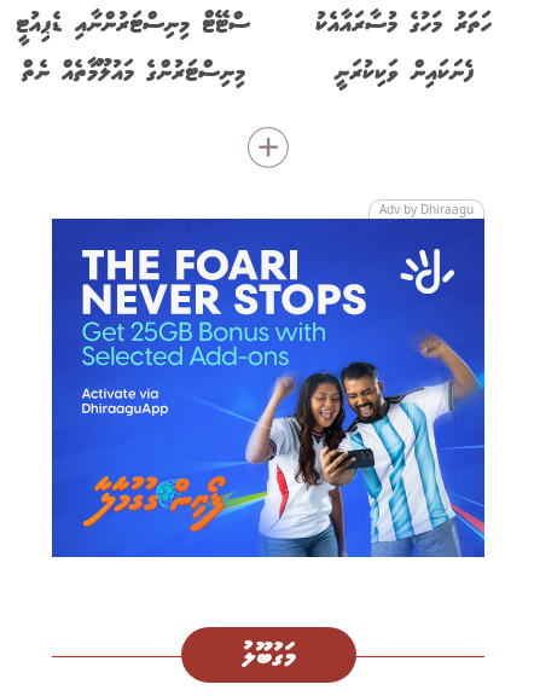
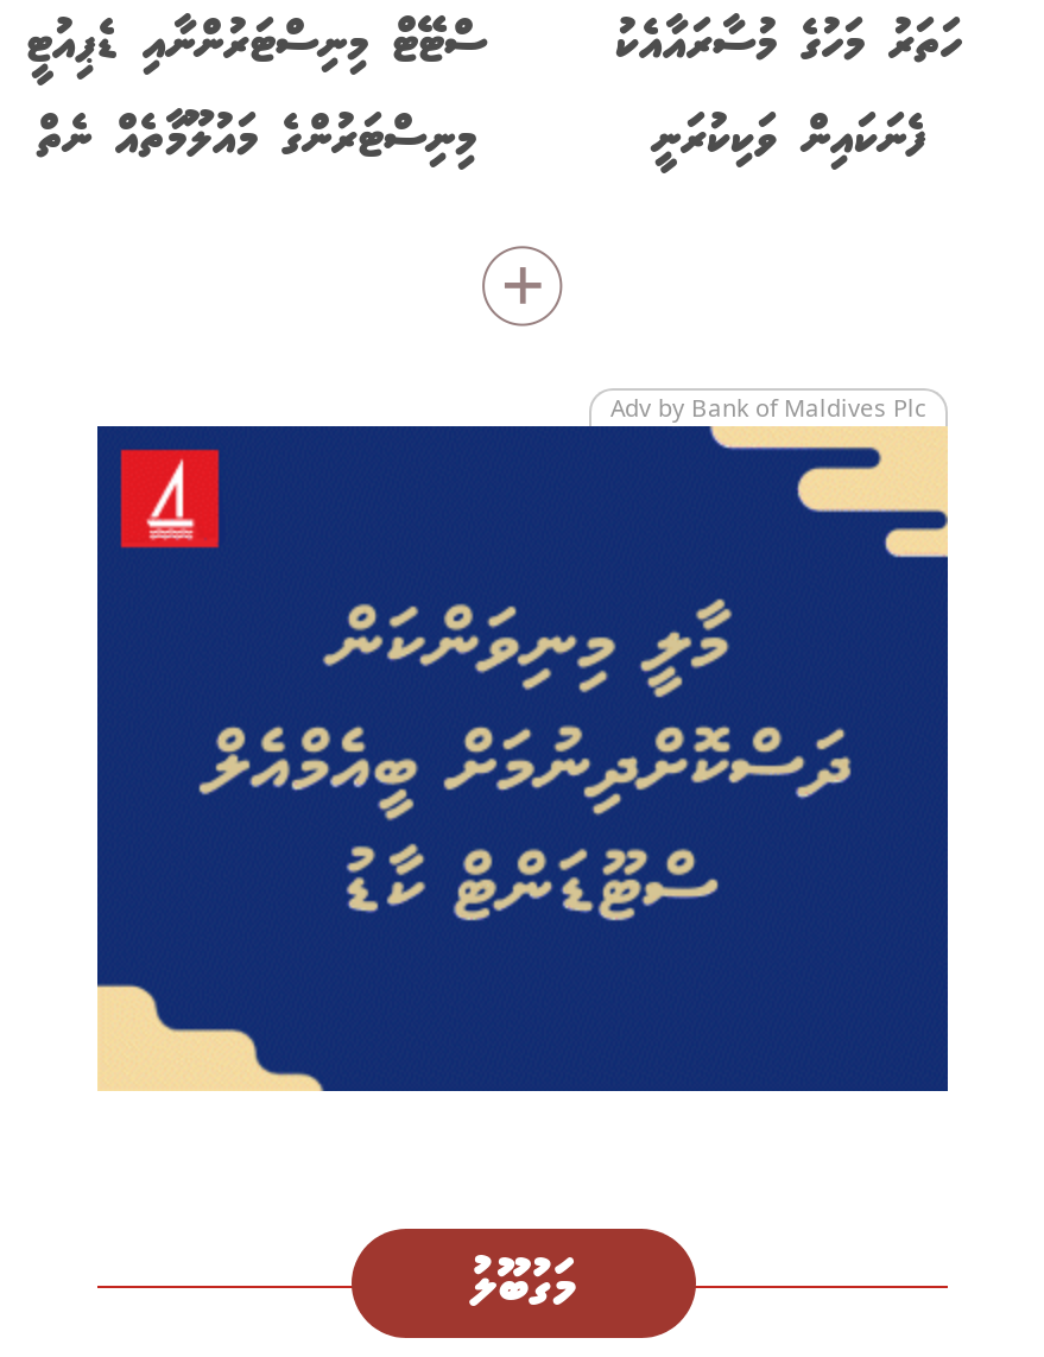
[379,201,474,217] Adv by Dhiraagu -> [610,391,926,424] Adv by Bank of Maldives Plc
[51,219,486,558] [image] -> [95,426,950,1093] [image]

